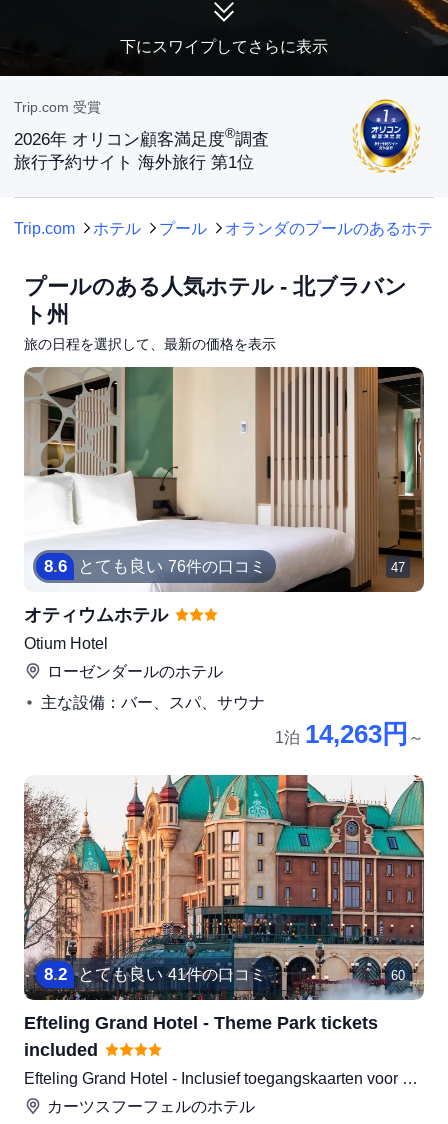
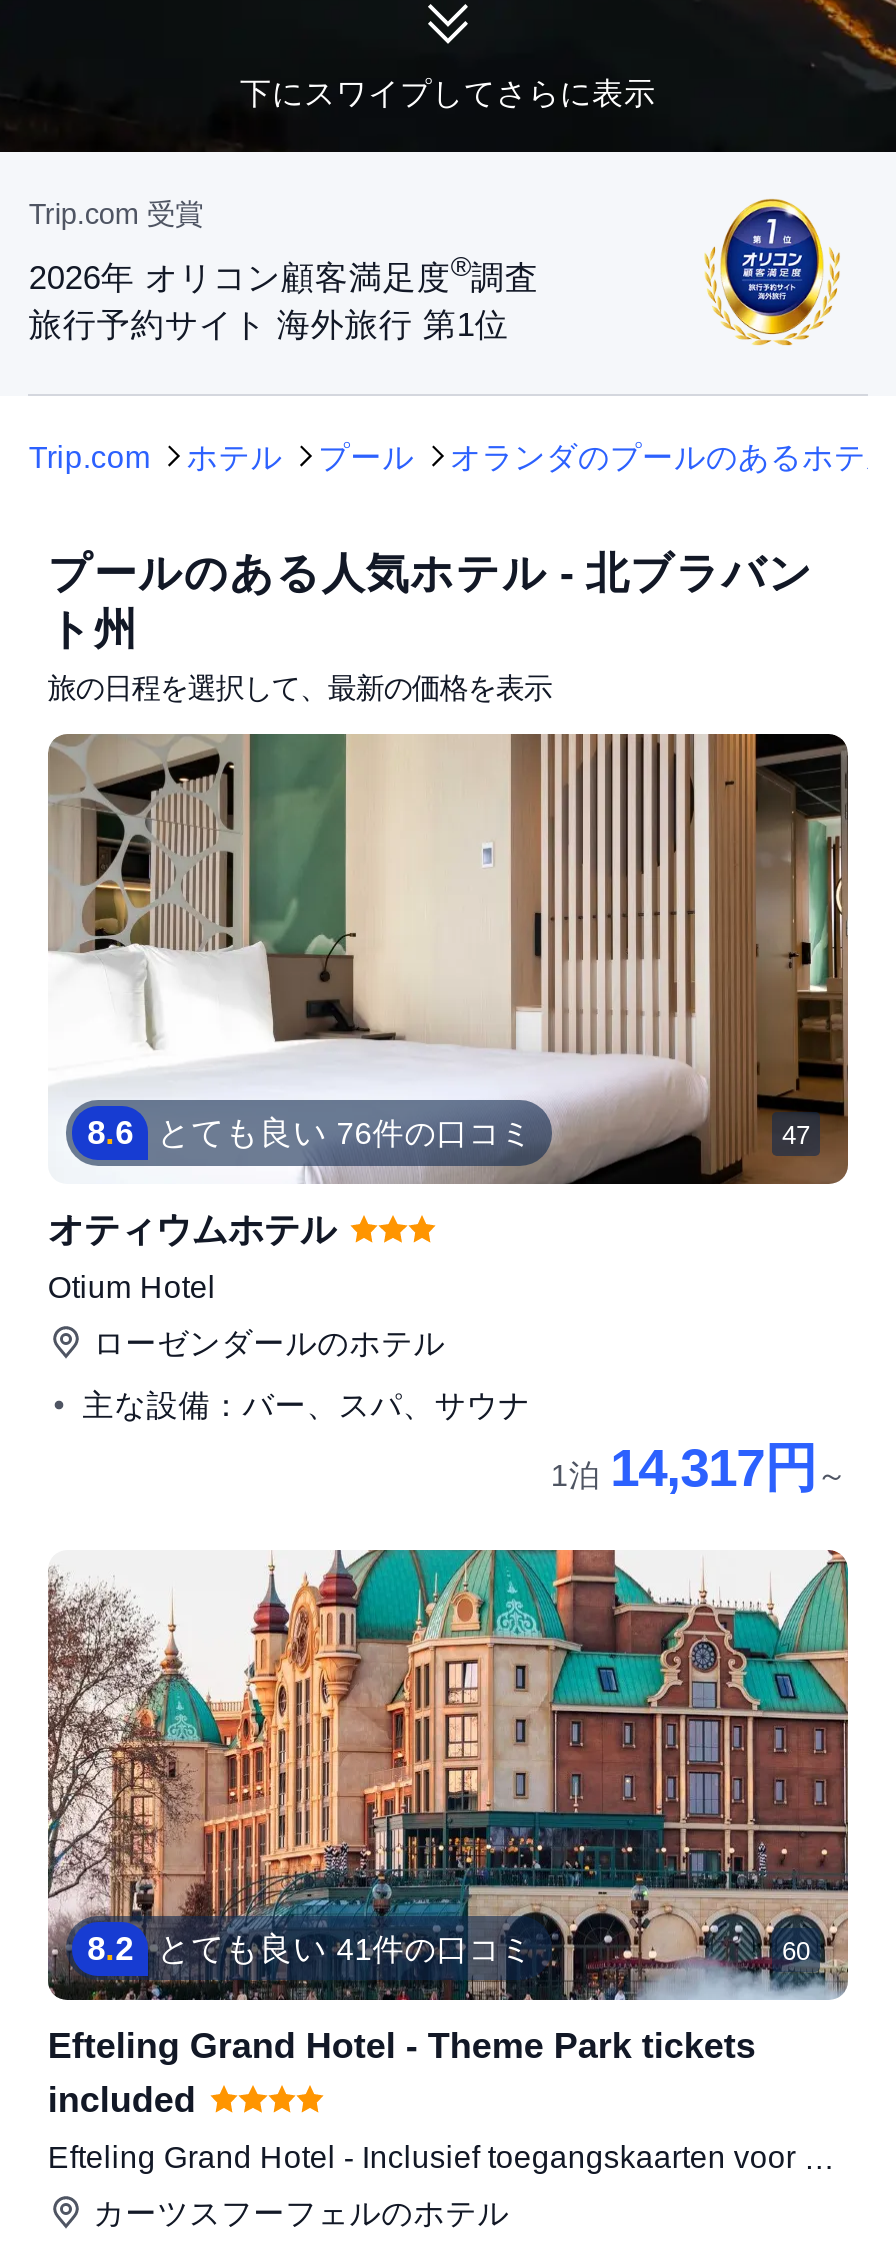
[275,719,424,749] 1泊 14,263円～ -> [551,1438,848,1498] 1泊 14,317円～

